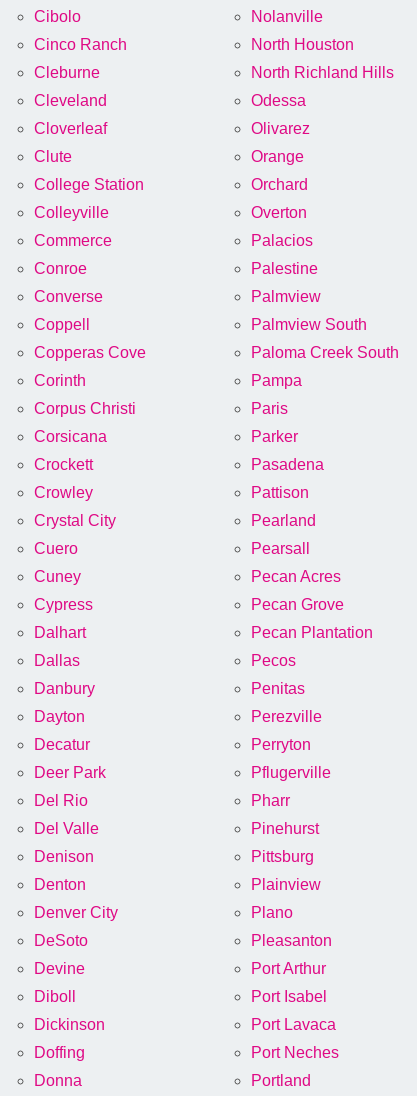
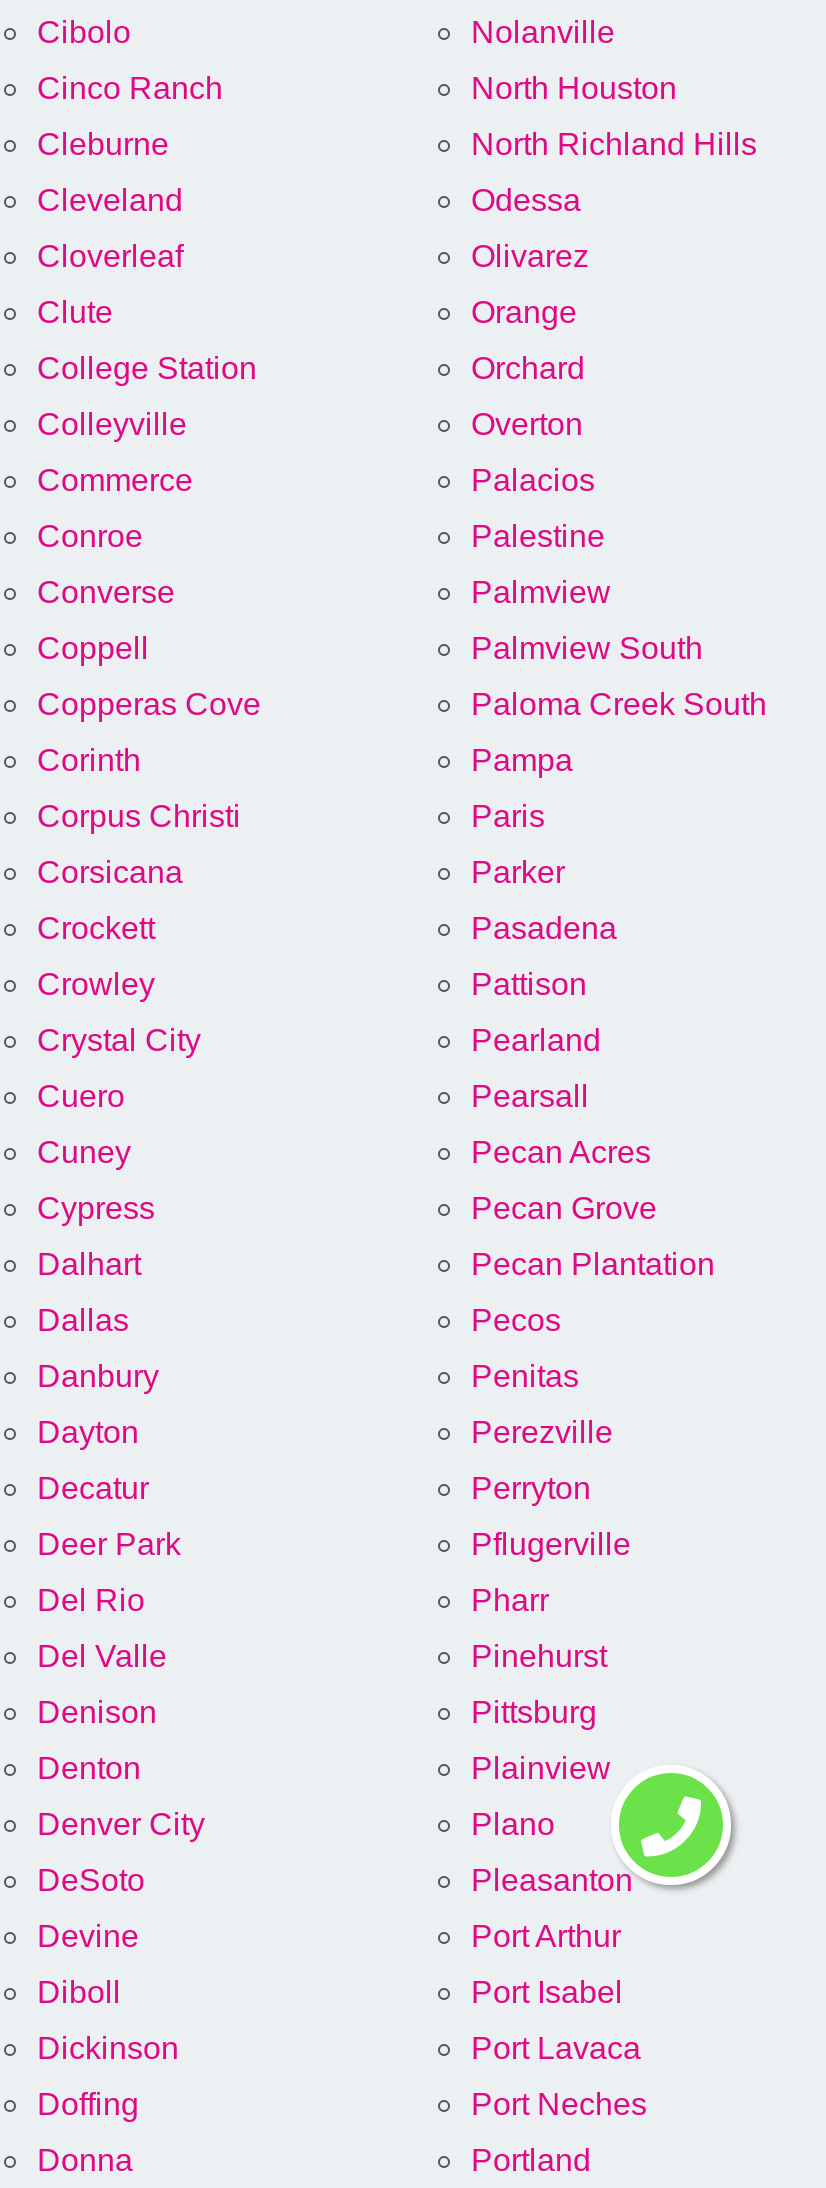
none -> [613,1767,739,1893] [image]

